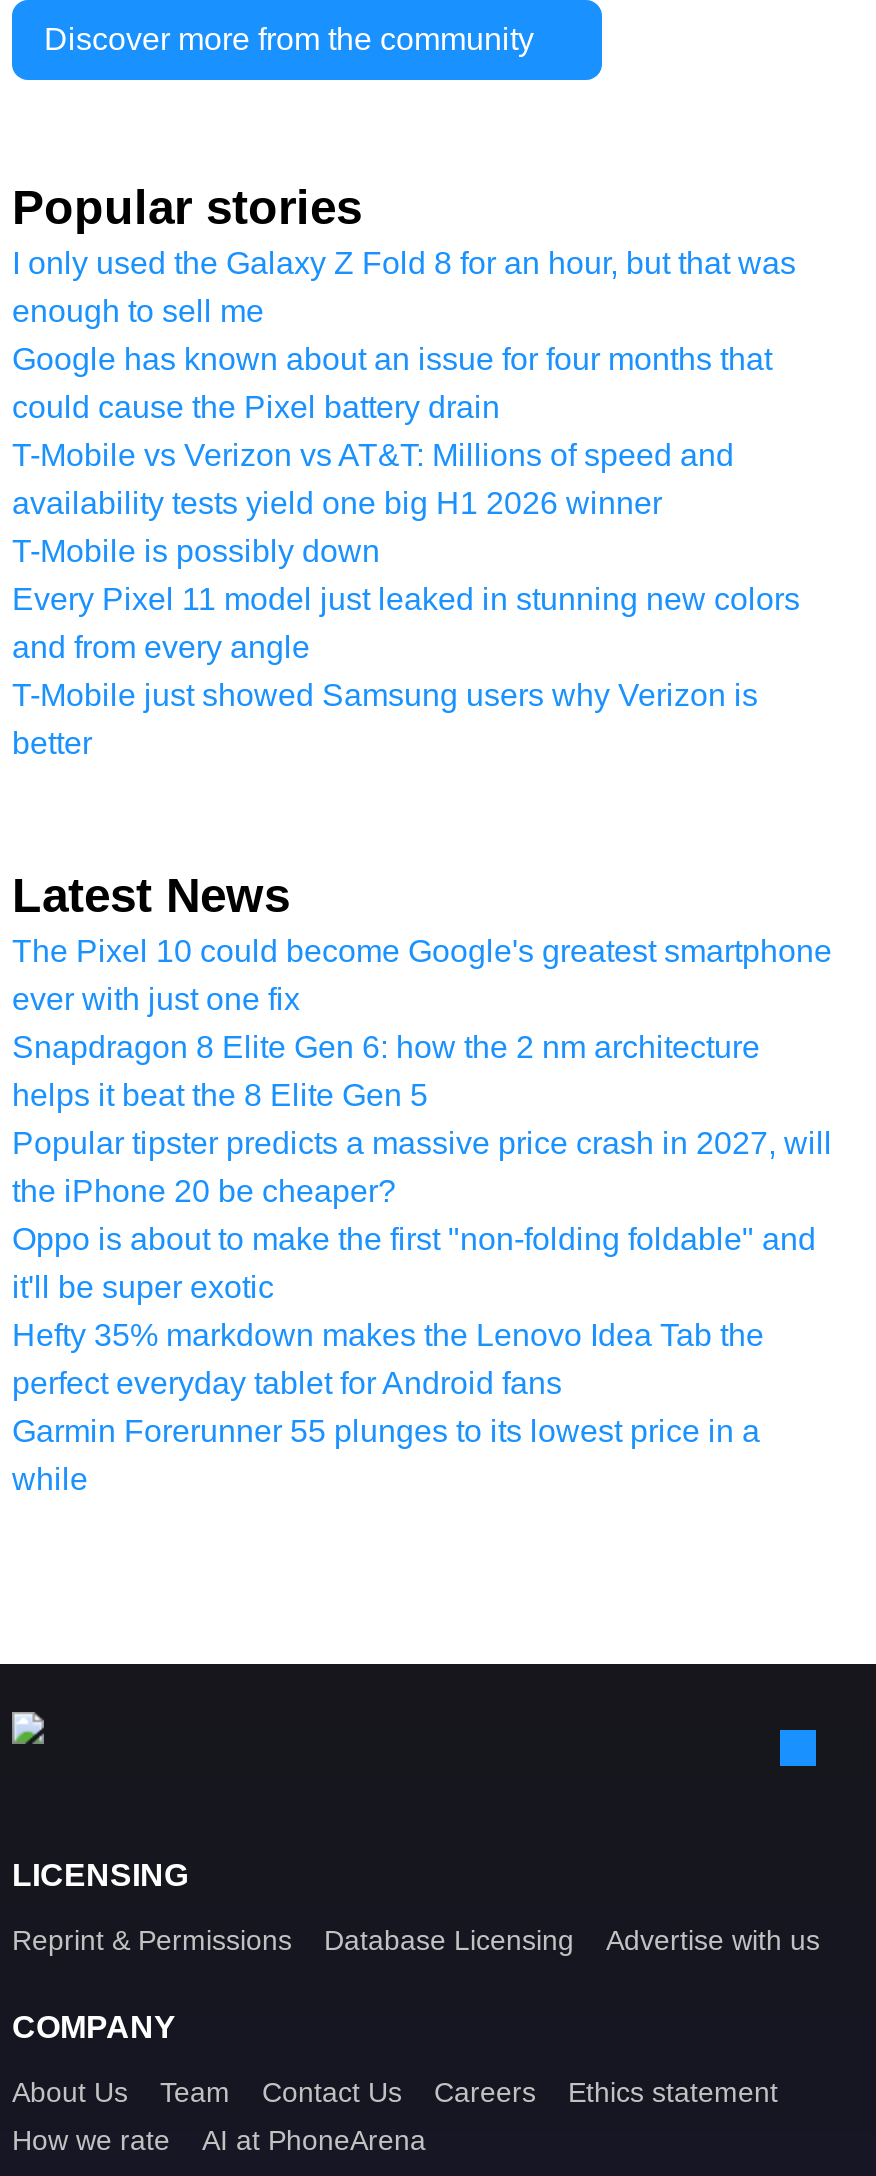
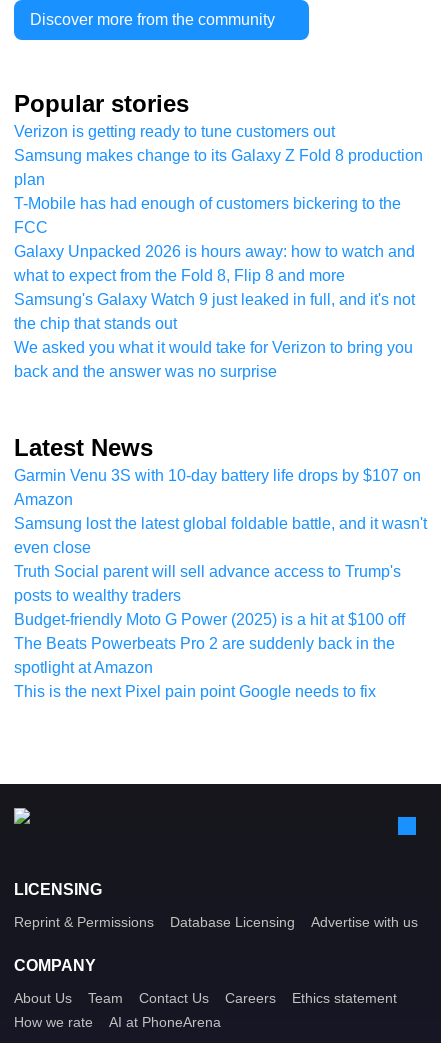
[12,245,800,759] I only used the Galaxy Z Fold 8 for an hour, but that was | enough to sell me | Google has known about an issue for four months that | could cause the Pixel battery drain | T-Mobile vs Verizon vs AT&T: Millions of speed and | availability tests yield one big H1 2026 winner | T-Mobile is possibly down | Every Pixel 11 model just leaked in stunning new colors | and from every angle | T-Mobile just showed Samsung users why Verizon is | better -> [14,123,423,380] Verizon is getting ready to tune customers out | Samsung makes change to its Galaxy Z Fold 8 production | plan | T-Mobile has had enough of customers bickering to the | FCC | Galaxy Unpacked 2026 is hours away: how to watch and | what to expect from the Fold 8, Flip 8 and more | Samsung's Galaxy Watch 9 just leaked in full, and it's not | the chip that stands out | We asked you what it would take for Verizon to bring you | back and the answer was no surprise
[12,933,832,1495] The Pixel 10 could become Google's greatest smartphone | ever with just one fix | Snapdragon 8 Elite Gen 6: how the 2 nm architecture | helps it beat the 8 Elite Gen 5 | Popular tipster predicts a massive price crash in 2027, will | the iPhone 20 be cheaper? | Oppo is about to make the first "non-folding foldable" and | it'll be super exotic | Hefty 35% markdown makes the Lenovo Idea Tab the | perfect everyday tablet for Android fans | Garmin Forerunner 55 plunges to its lowest price in a | while -> [14,467,427,700] Garmin Venu 3S with 10-day battery life drops by $107 on | Amazon | Samsung lost the latest global foldable battle, and it wasn't | even close | Truth Social parent will sell advance access to Trump's | posts to wealthy traders | Budget-friendly Moto G Power (2025) is a hit at $100 off | The Beats Powerbeats Pro 2 are suddenly back in the | spotlight at Amazon | This is the next Pixel pain point Google needs to fix

